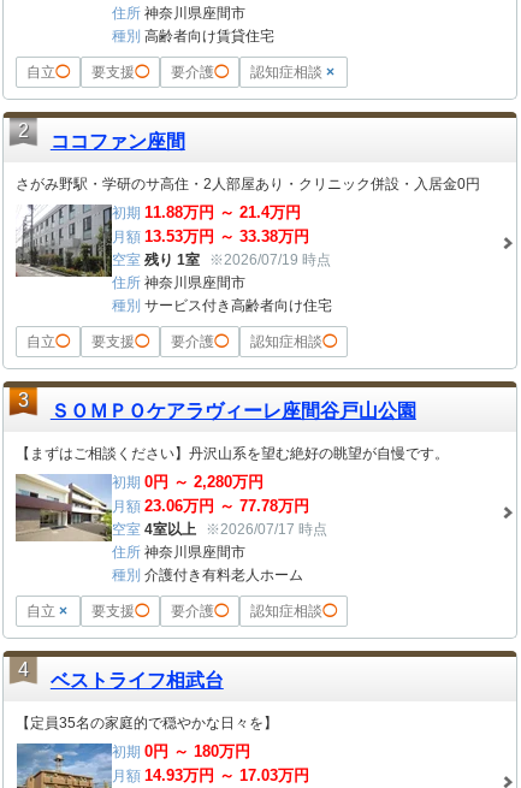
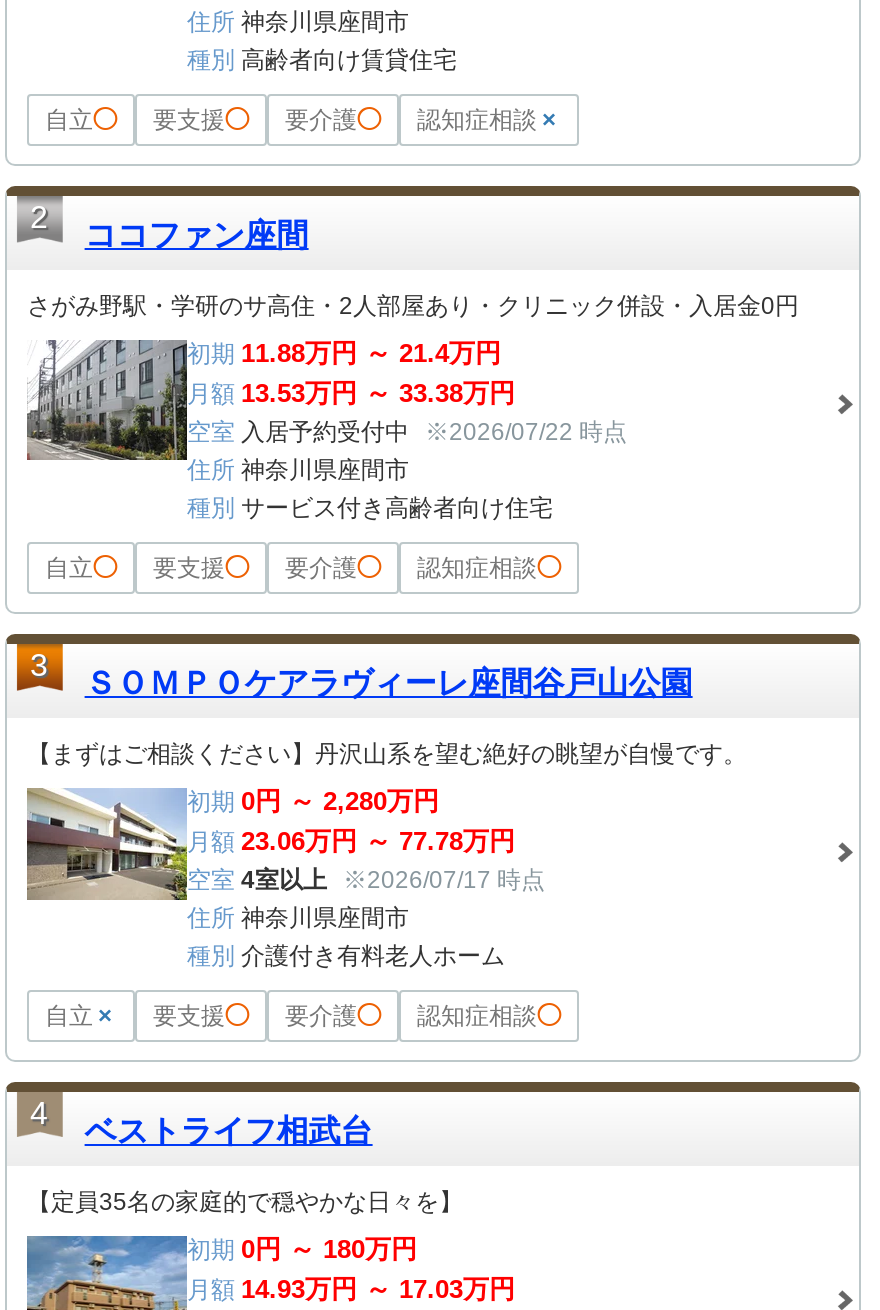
[112,251,331,268] 空室 残り 1室 ※2026/07/19 時点 -> [187,417,627,445] 空室 入居予約受付中 ※2026/07/22 時点

